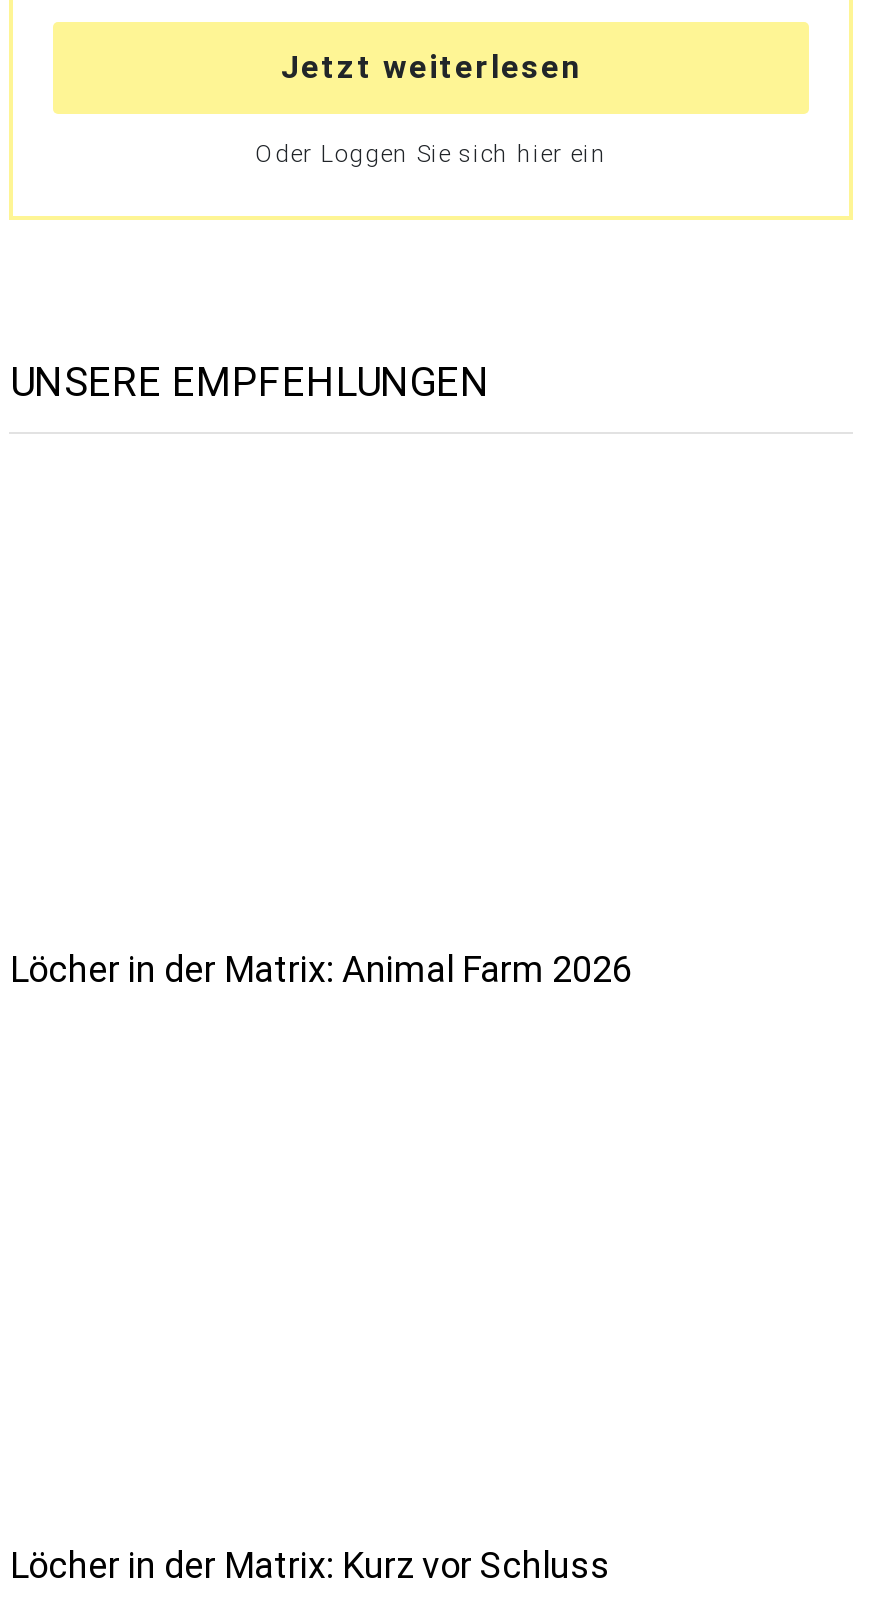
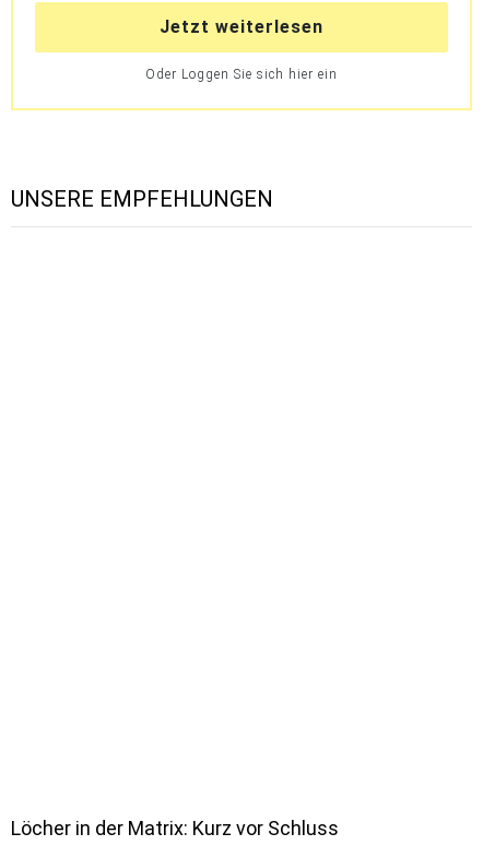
[10,948,632,990] Löcher in der Matrix: Animal Farm 2026 -> none

